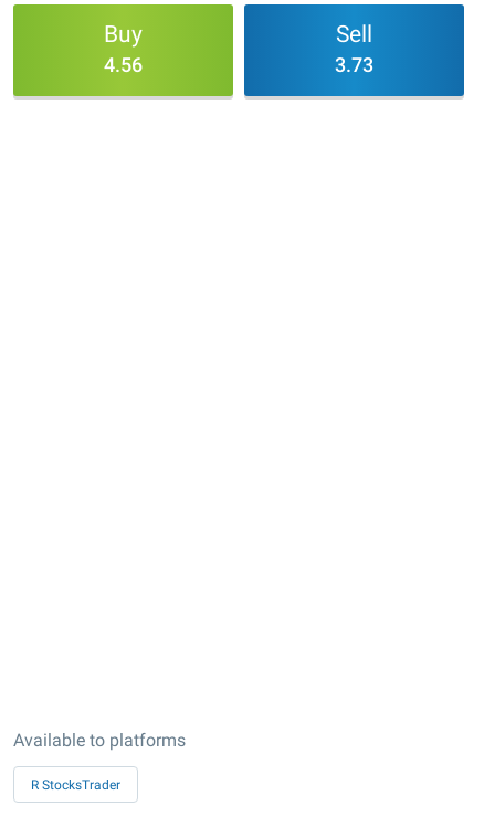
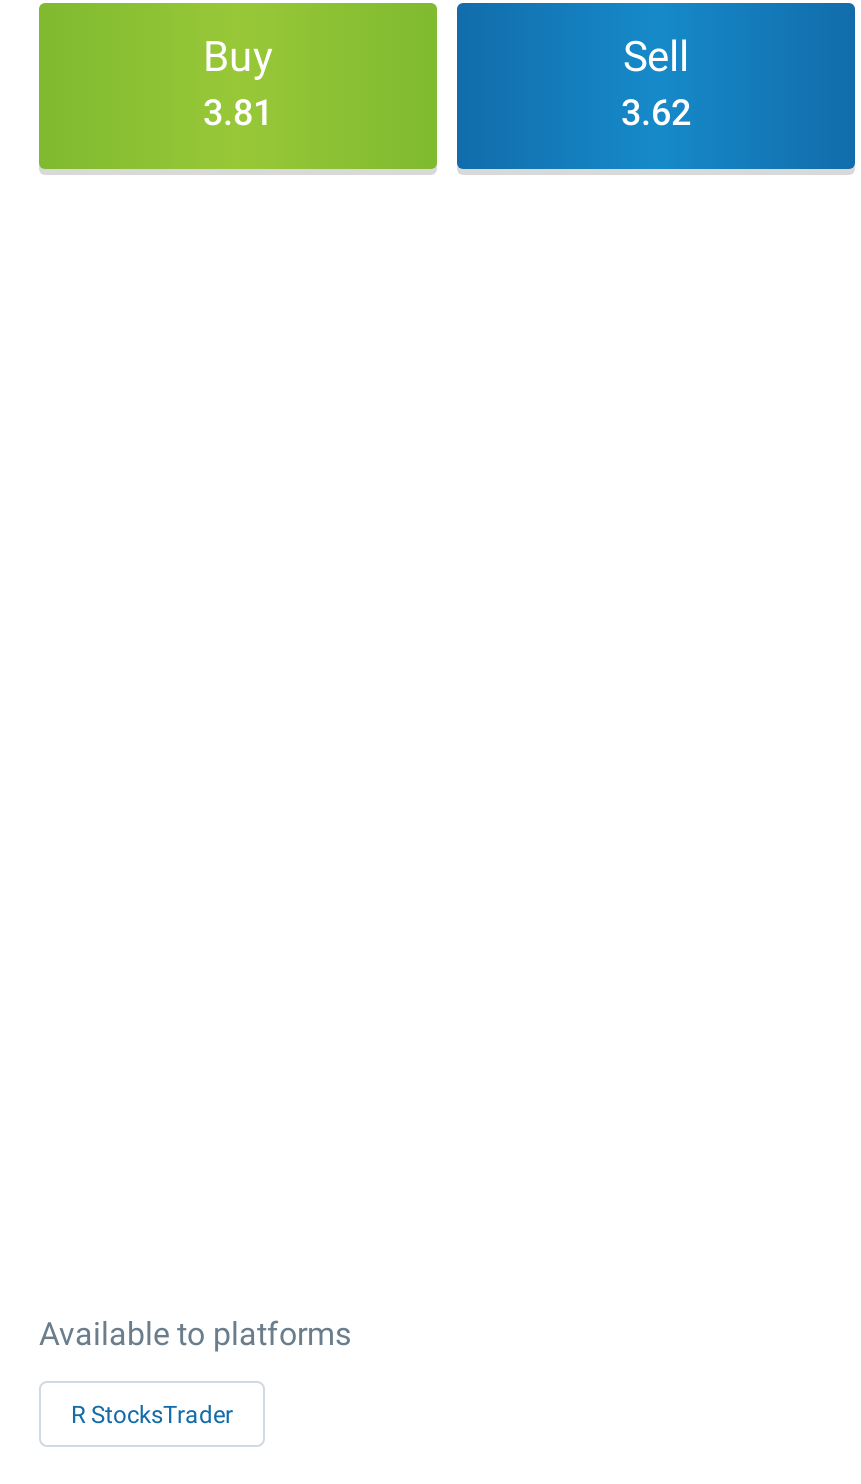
[104,53,143,76] 4.56 -> [203,91,273,133] 3.81
[335,53,373,76] 3.73 -> [621,91,691,133] 3.62

